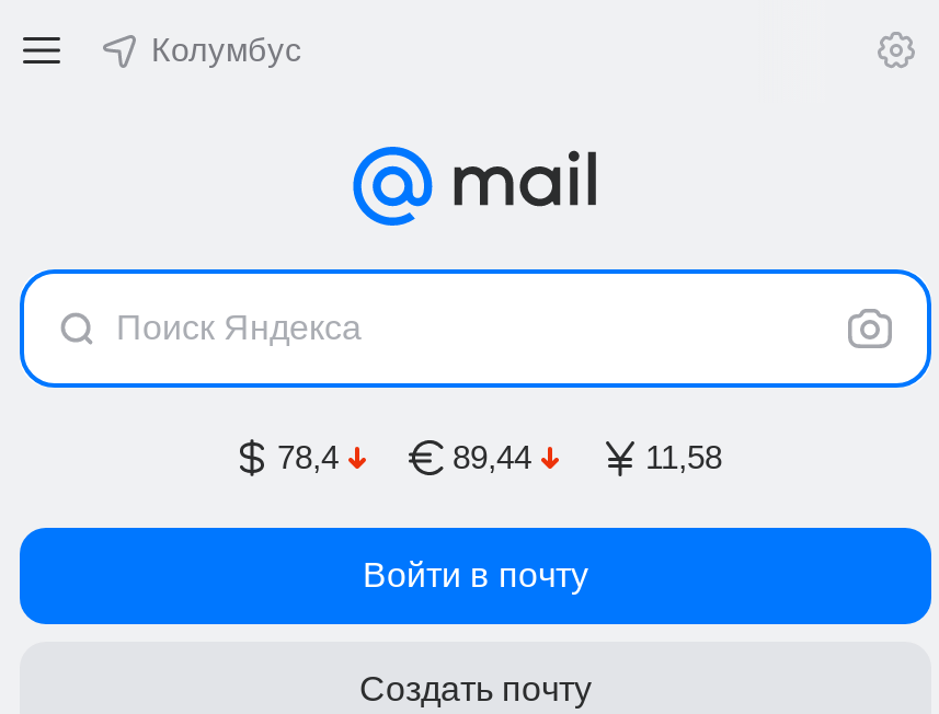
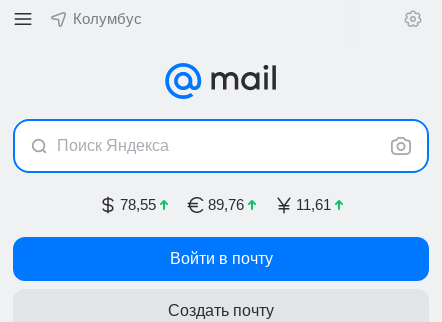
[277,438,339,475] 78,4 -> [119,196,155,213] 78,55
[453,438,531,475] 89,44 -> [207,196,243,213] 89,76
[645,438,722,475] 11,58 -> [295,196,330,213] 11,61

